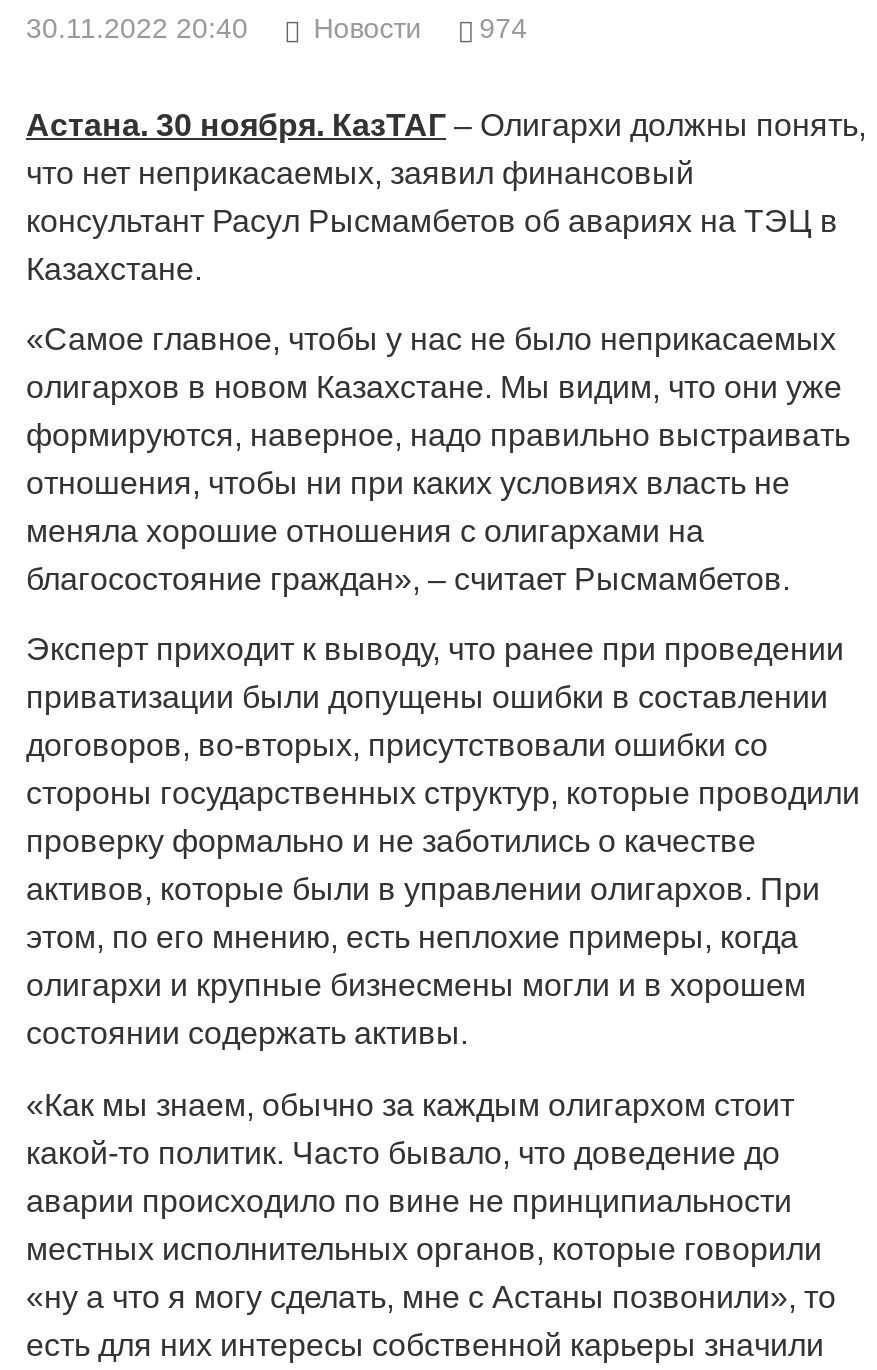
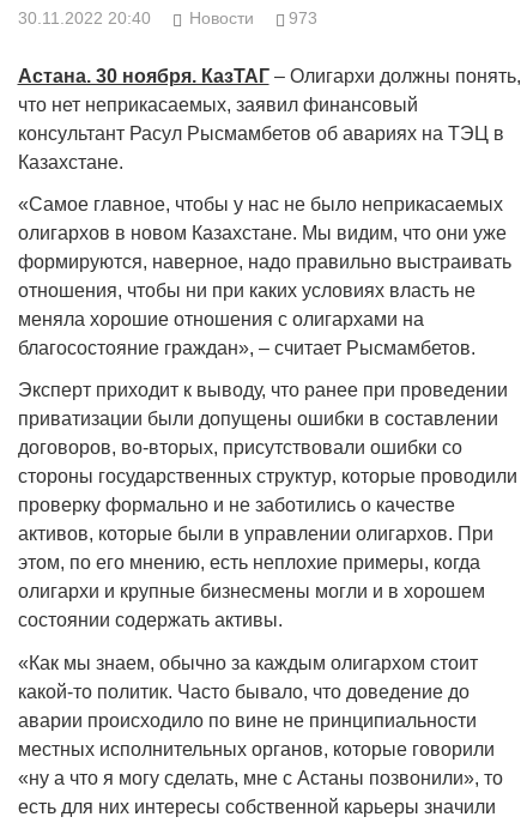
[314,12,527,44] Новости 974 -> [190,8,318,28] Новости 973

